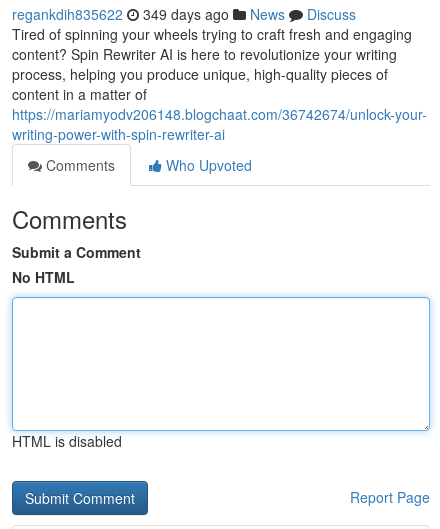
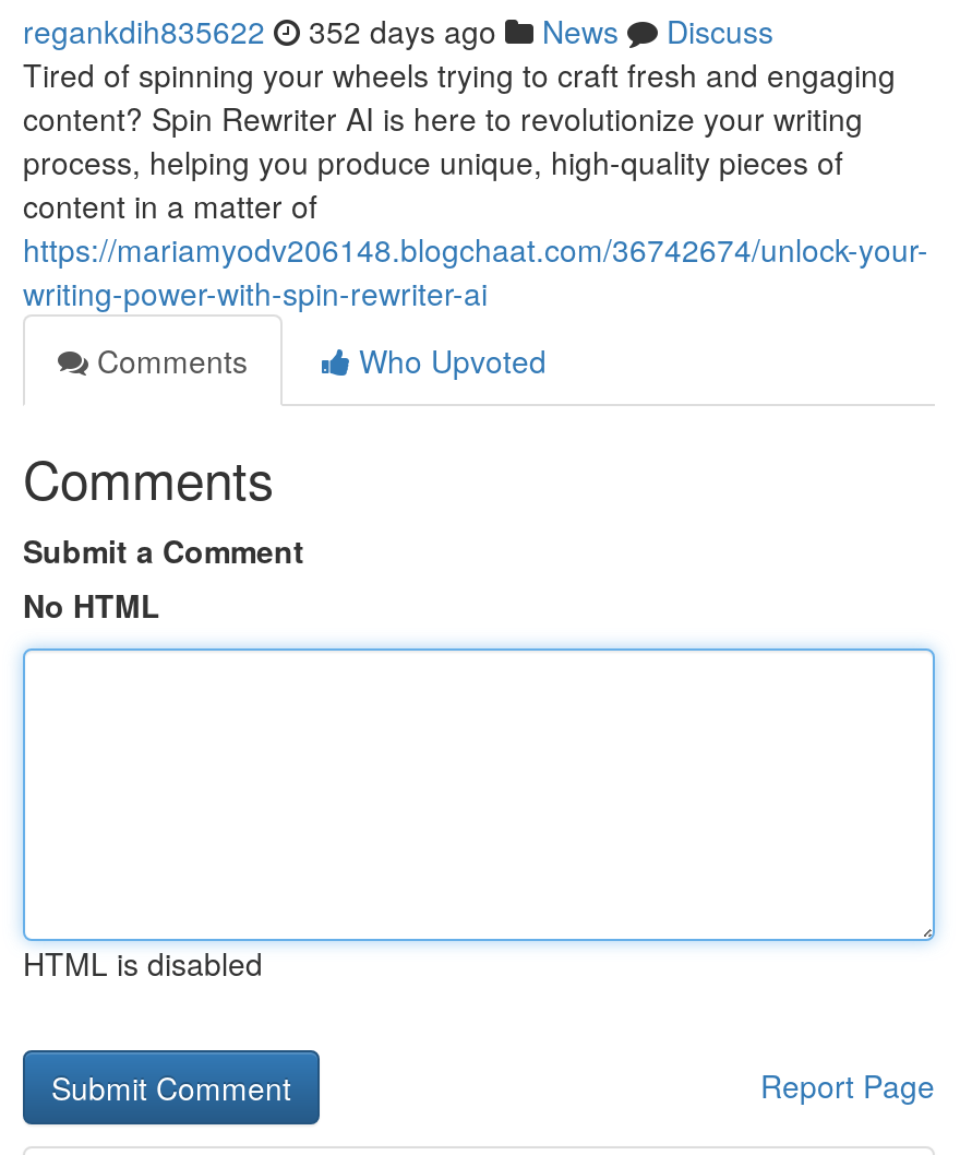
[12,4,356,24] regankdih835622 349 days ago News Discuss -> [23,9,773,52] regankdih835622 352 days ago News Discuss

